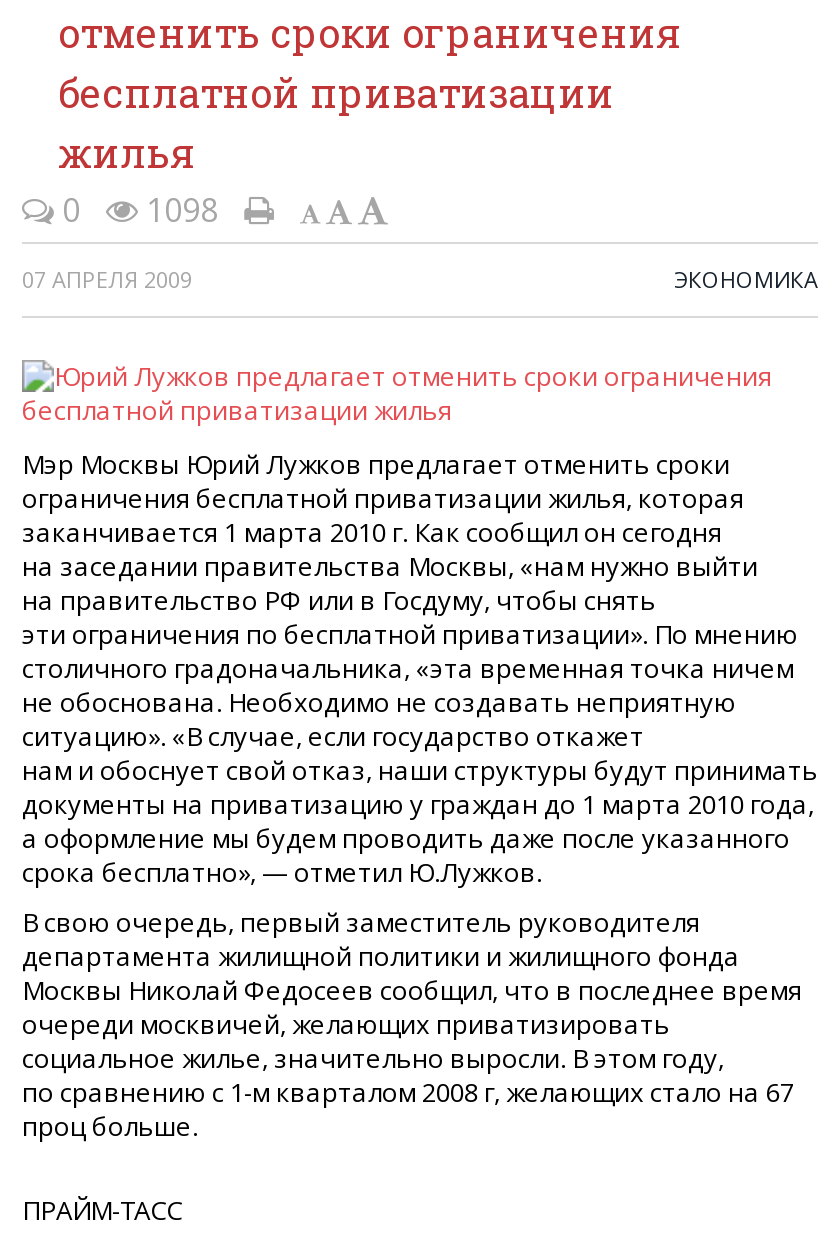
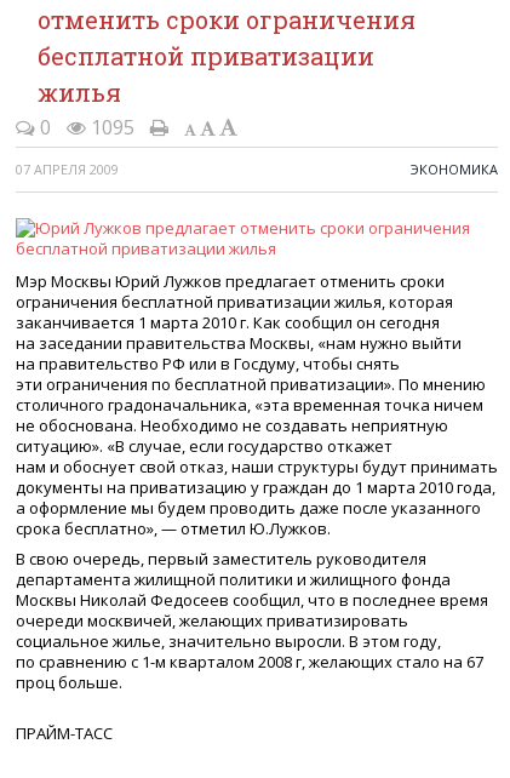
[54,188,218,232] 0 1098 -> [35,114,134,141] 0 1095

